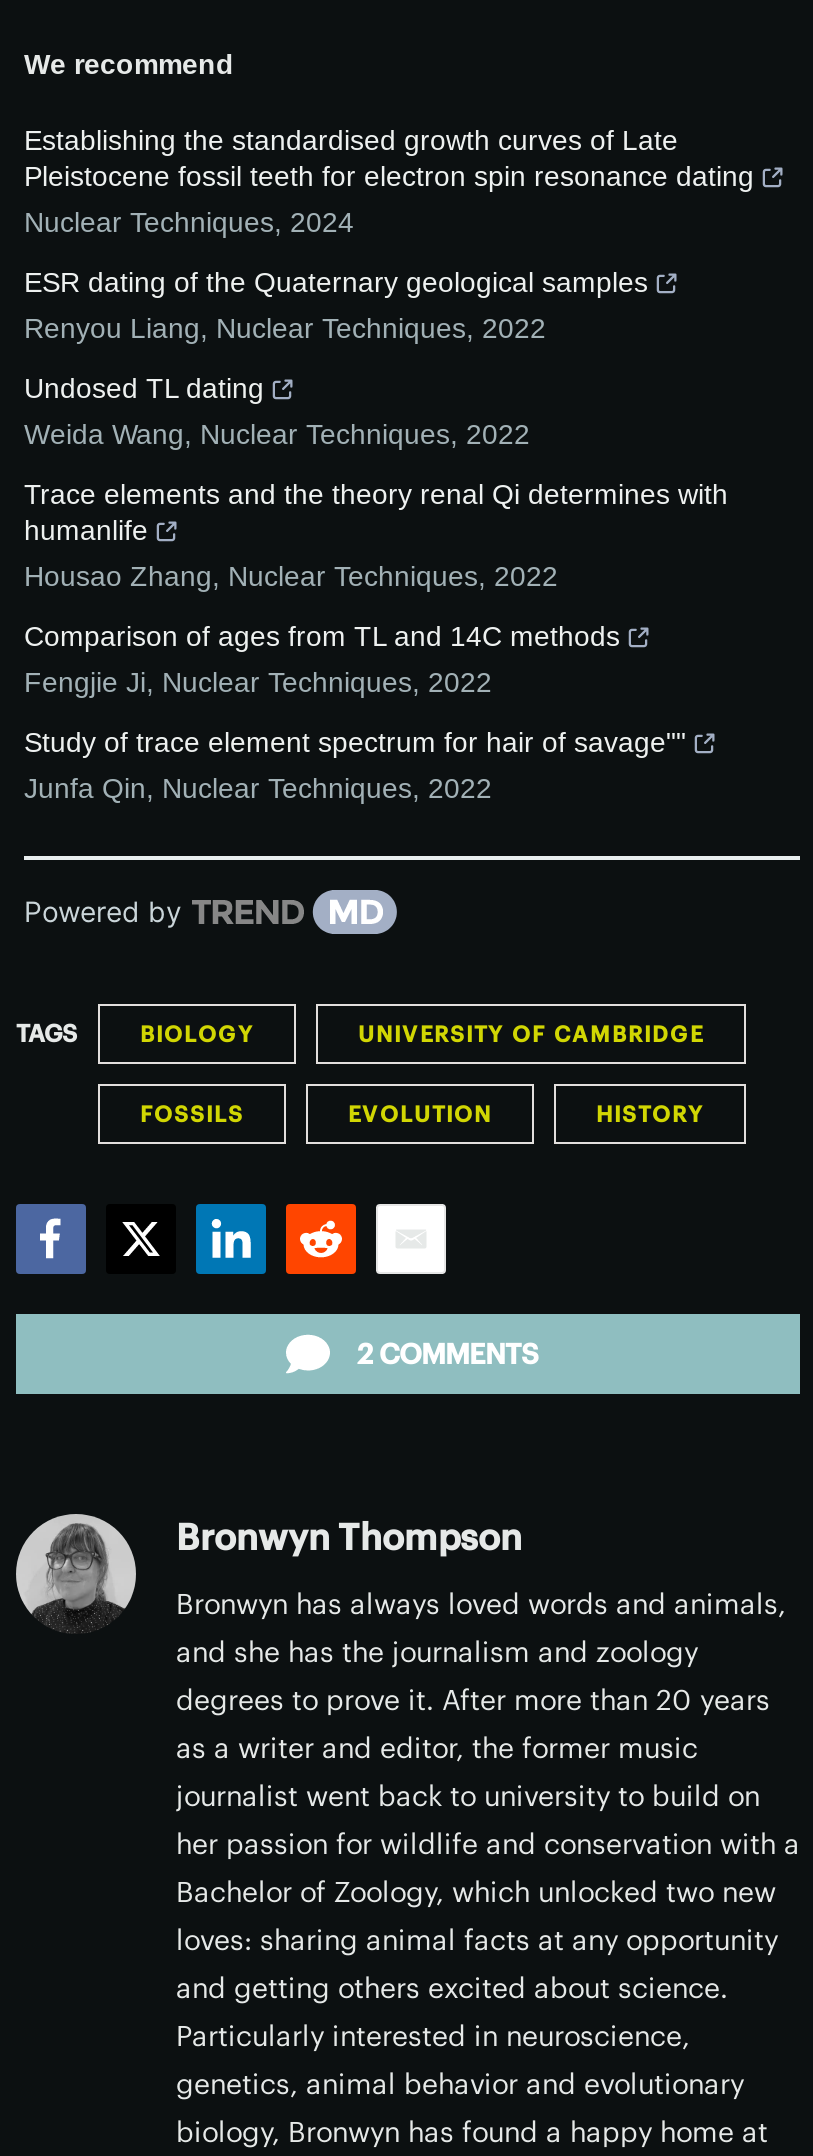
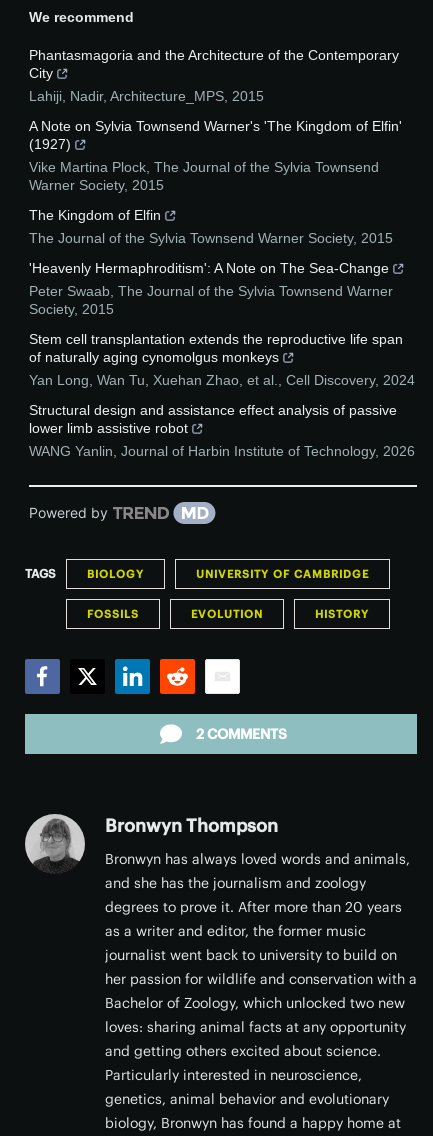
[24,123,754,237] Establishing the standardised growth curves of Late | Pleistocene fossil teeth for electron spin resonance dating | Nuclear Techniques, 2024 -> [29,47,399,104] Phantasmagoria and the Architecture of the Contemporary | City | Lahiji, Nadir, Architecture_MPS, 2015
[24,265,648,343] ESR dating of the Quaternary geological samples | Renyou Liang, Nuclear Techniques, 2022 -> [29,118,402,193] A Note on Sylvia Townsend Warner's 'The Kingdom of Elfin' | (1927) | Vike Martina Plock, The Journal of the Sylvia Townsend | Warner Society, 2015
[24,371,530,449] Undosed TL dating | Weida Wang, Nuclear Techniques, 2022 -> [29,207,393,246] The Kingdom of Elfin | The Journal of the Sylvia Townsend Warner Society, 2015
[24,477,728,591] Trace elements and the theory renal Qi determines with | humanlife | Housao Zhang, Nuclear Techniques, 2022 -> [29,260,393,317] 'Heavenly Hermaphroditism': A Note on The Sea-Change | Peter Swaab, The Journal of the Sylvia Townsend Warner | Society, 2015
[24,619,620,697] Comparison of ages from TL and 14C methods | Fengjie Ji, Nuclear Techniques, 2022 -> [29,331,415,388] Stem cell transplantation extends the reproductive life span | of naturally aging cynomolgus monkeys | Yan Long, Wan Tu, Xuehan Zhao, et al., Cell Discovery, 2024
[24,725,686,803] Study of trace element spectrum for hair of savage"" | Junfa Qin, Nuclear Techniques, 2022 -> [29,402,415,459] Structural design and assistance effect analysis of passive | lower limb assistive robot | WANG Yanlin, Journal of Harbin Institute of Technology, 2026

